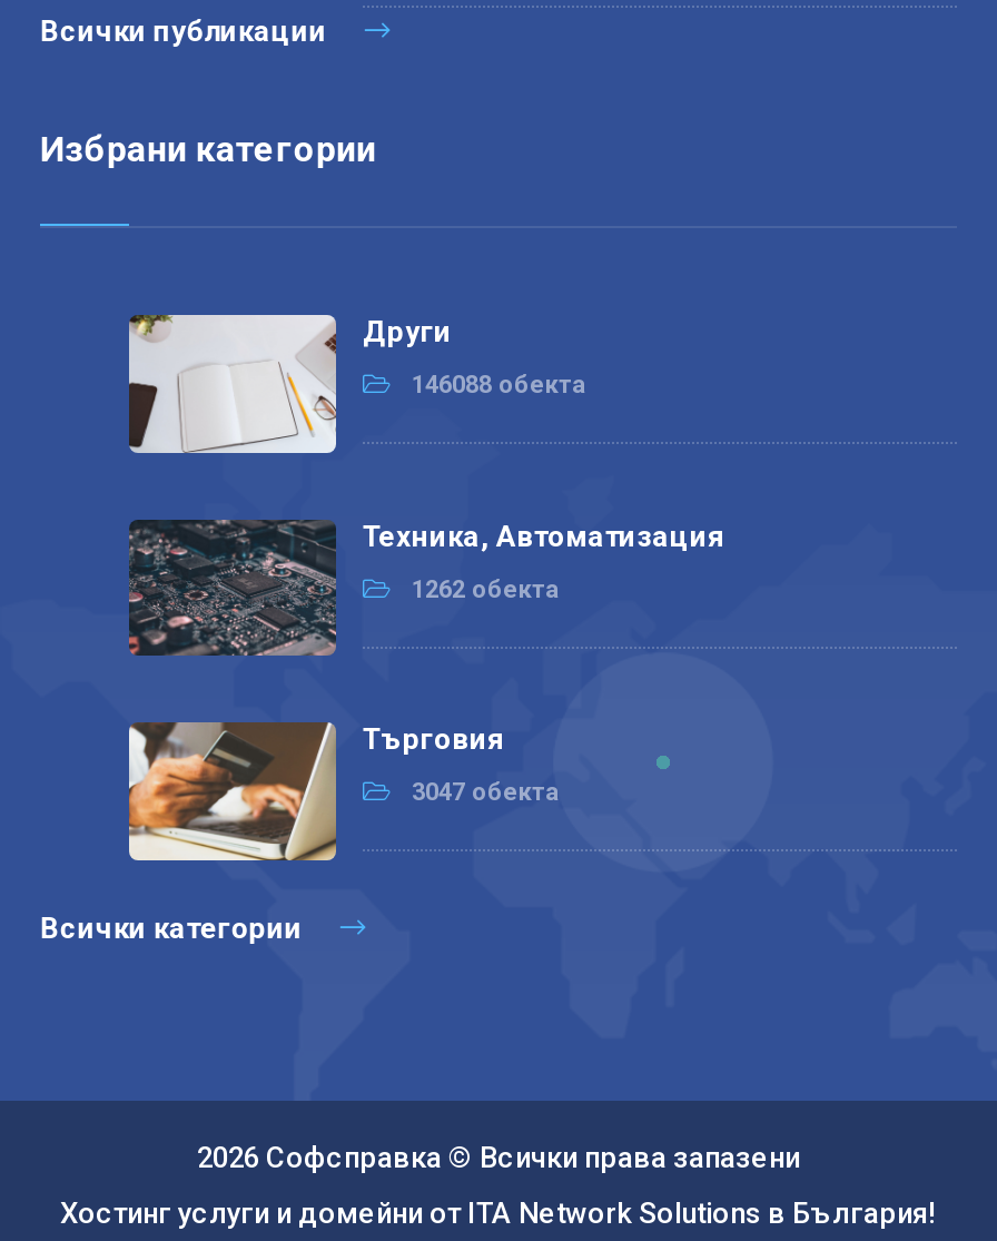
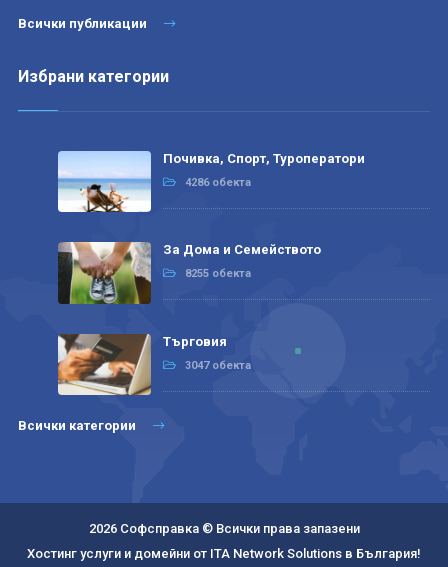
[127,314,452,456] [image] | Други -> [57,150,365,213] [image] | Почивка, Спорт, Туроператори
[412,371,585,400] 146088 обекта -> [185,175,251,188] 4286 обекта
[127,516,725,657] [image] | Техника, Автоматизация -> [57,241,321,305] [image] | За Дома и Семейството
[412,575,559,604] 1262 обекта -> [185,267,251,280] 8255 обекта

